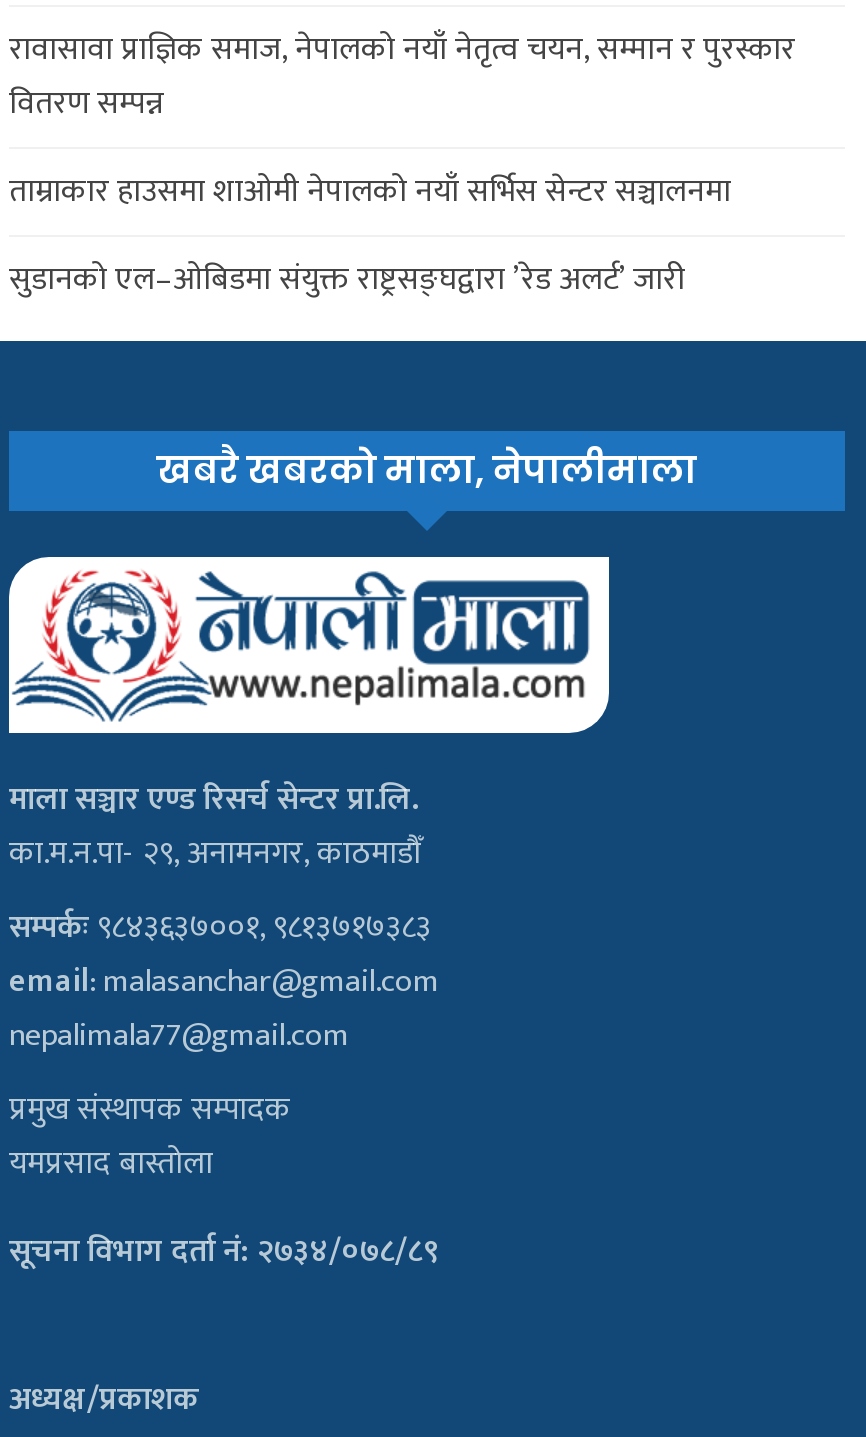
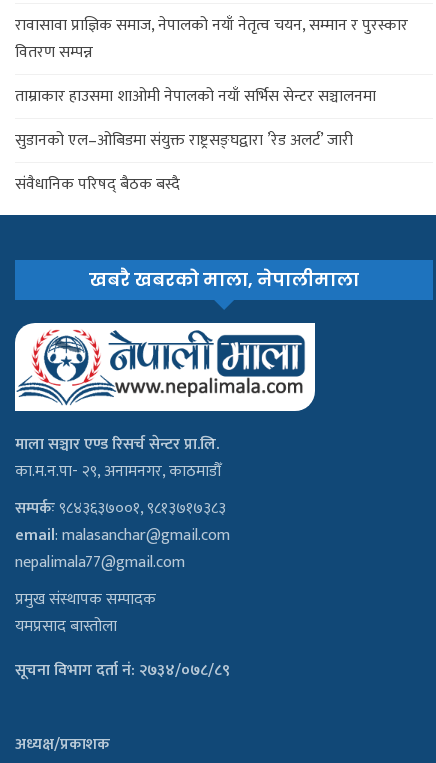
none -> [15,171,180,198] संवैधानिक परिषद् बैठक बस्दै

